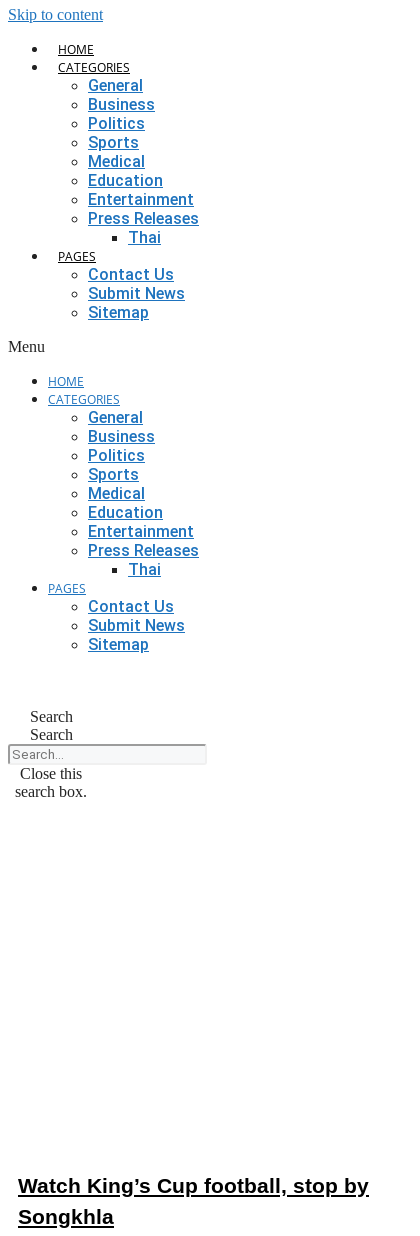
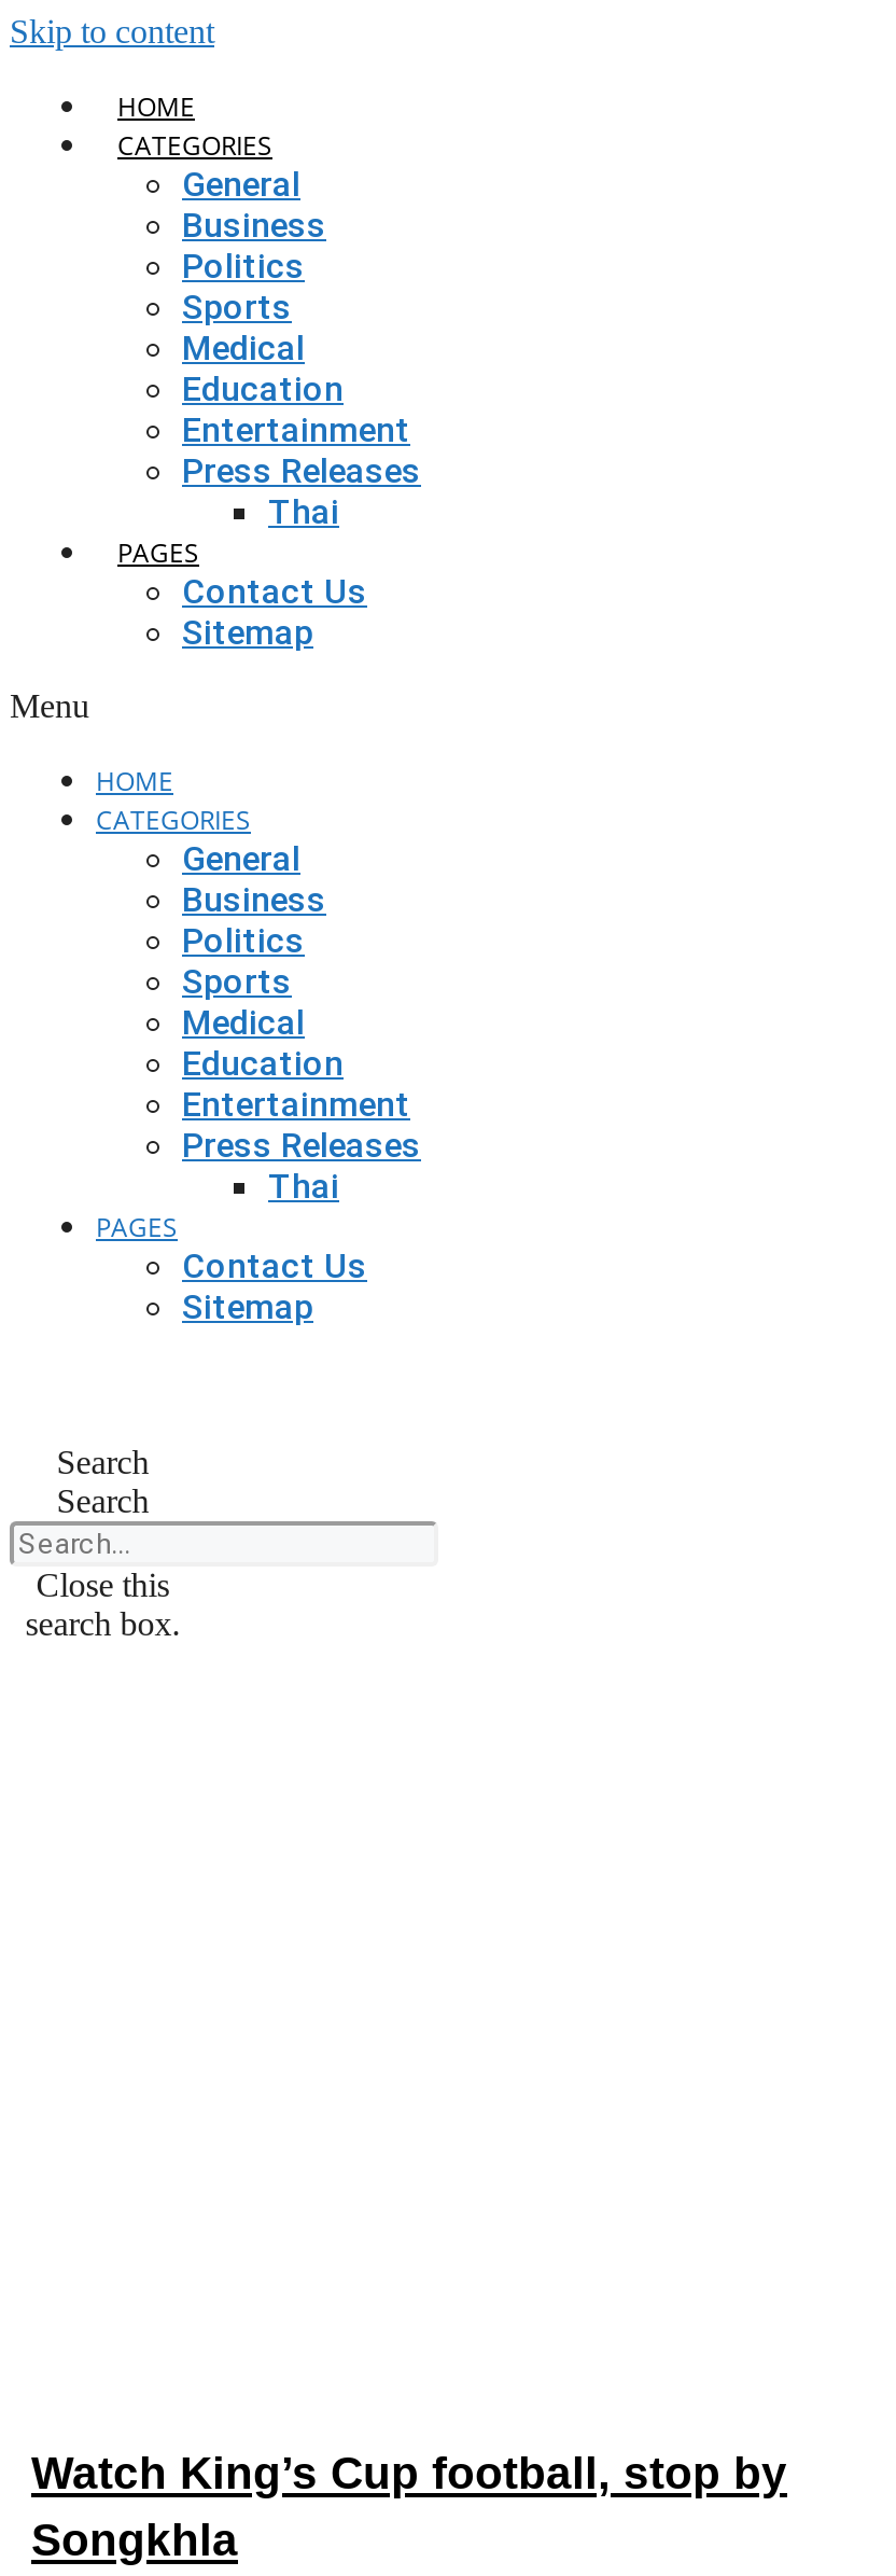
[88,284,185,303] Submit News -> none
[88,616,185,635] Submit News -> none

